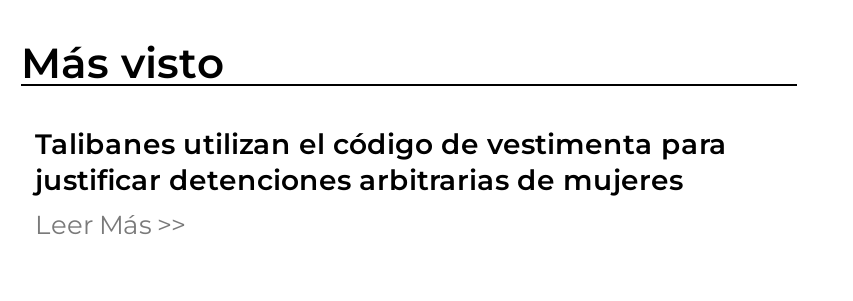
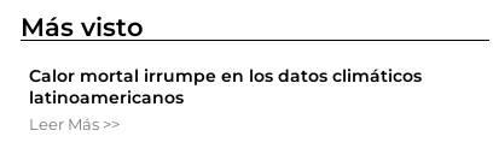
[35,126,727,198] Talibanes utilizan el código de vestimenta para | justificar detenciones arbitrarias de mujeres -> [29,65,422,108] Calor mortal irrumpe en los datos climáticos | latinoamericanos

